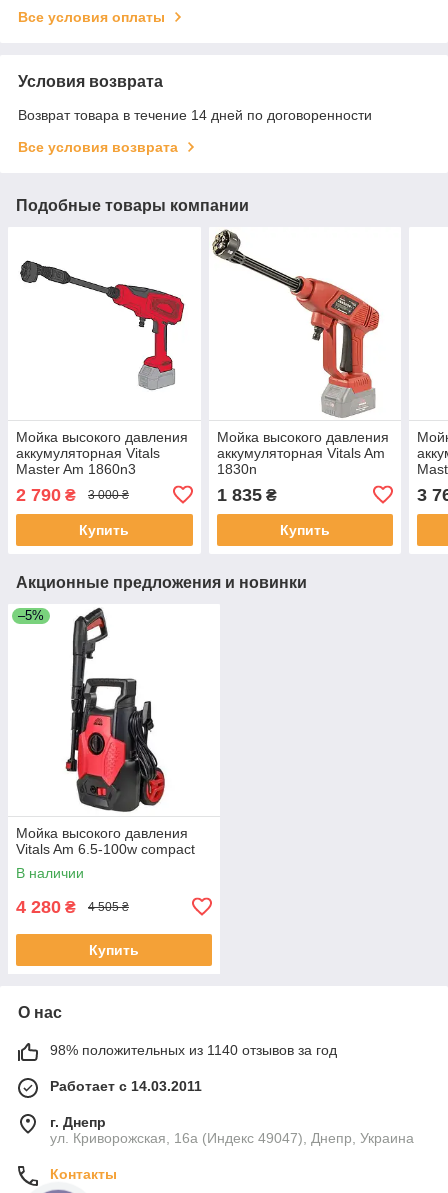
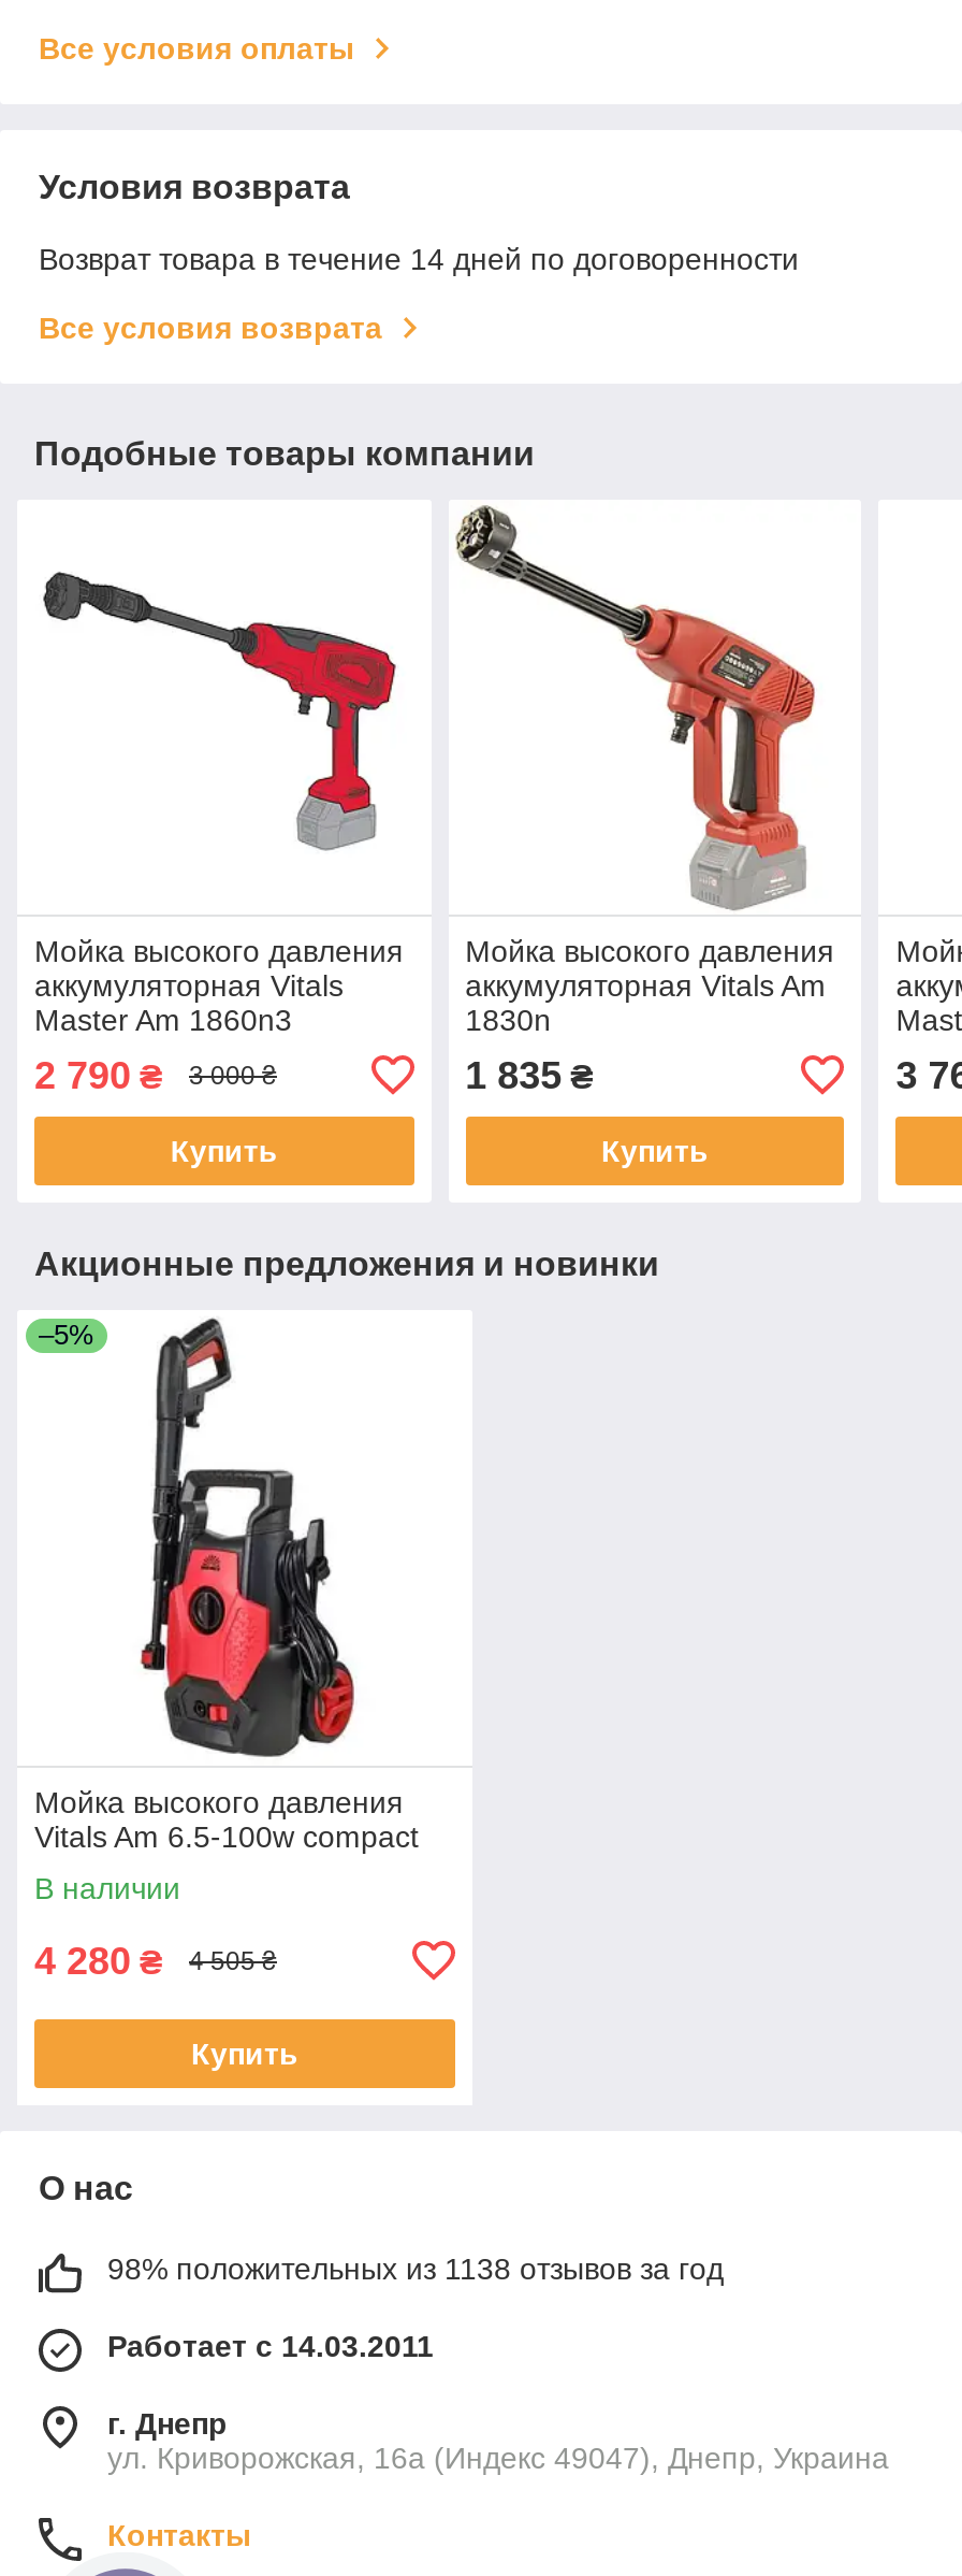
[50,1042,337,1058] 98% положительных из 1140 отзывов за год -> [107,2251,724,2285] 98% положительных из 1138 отзывов за год

